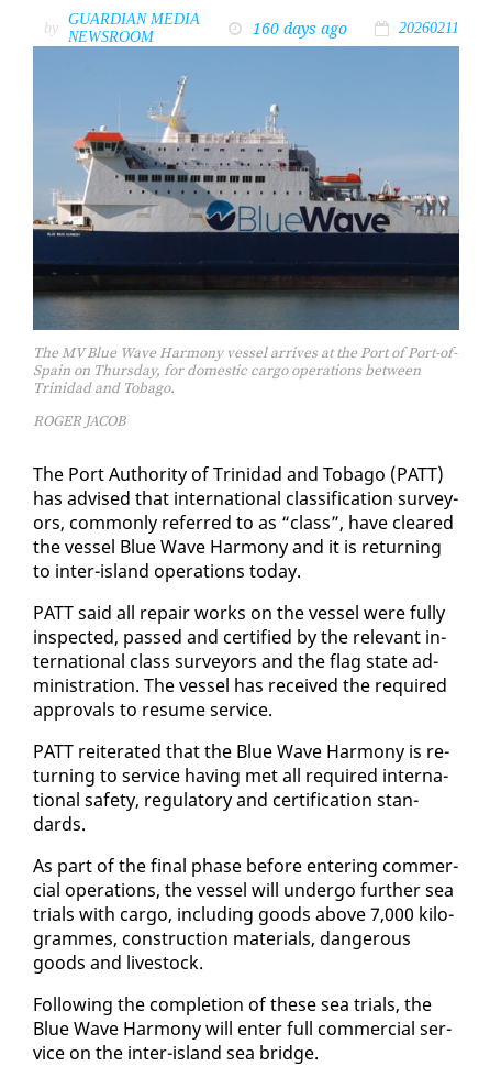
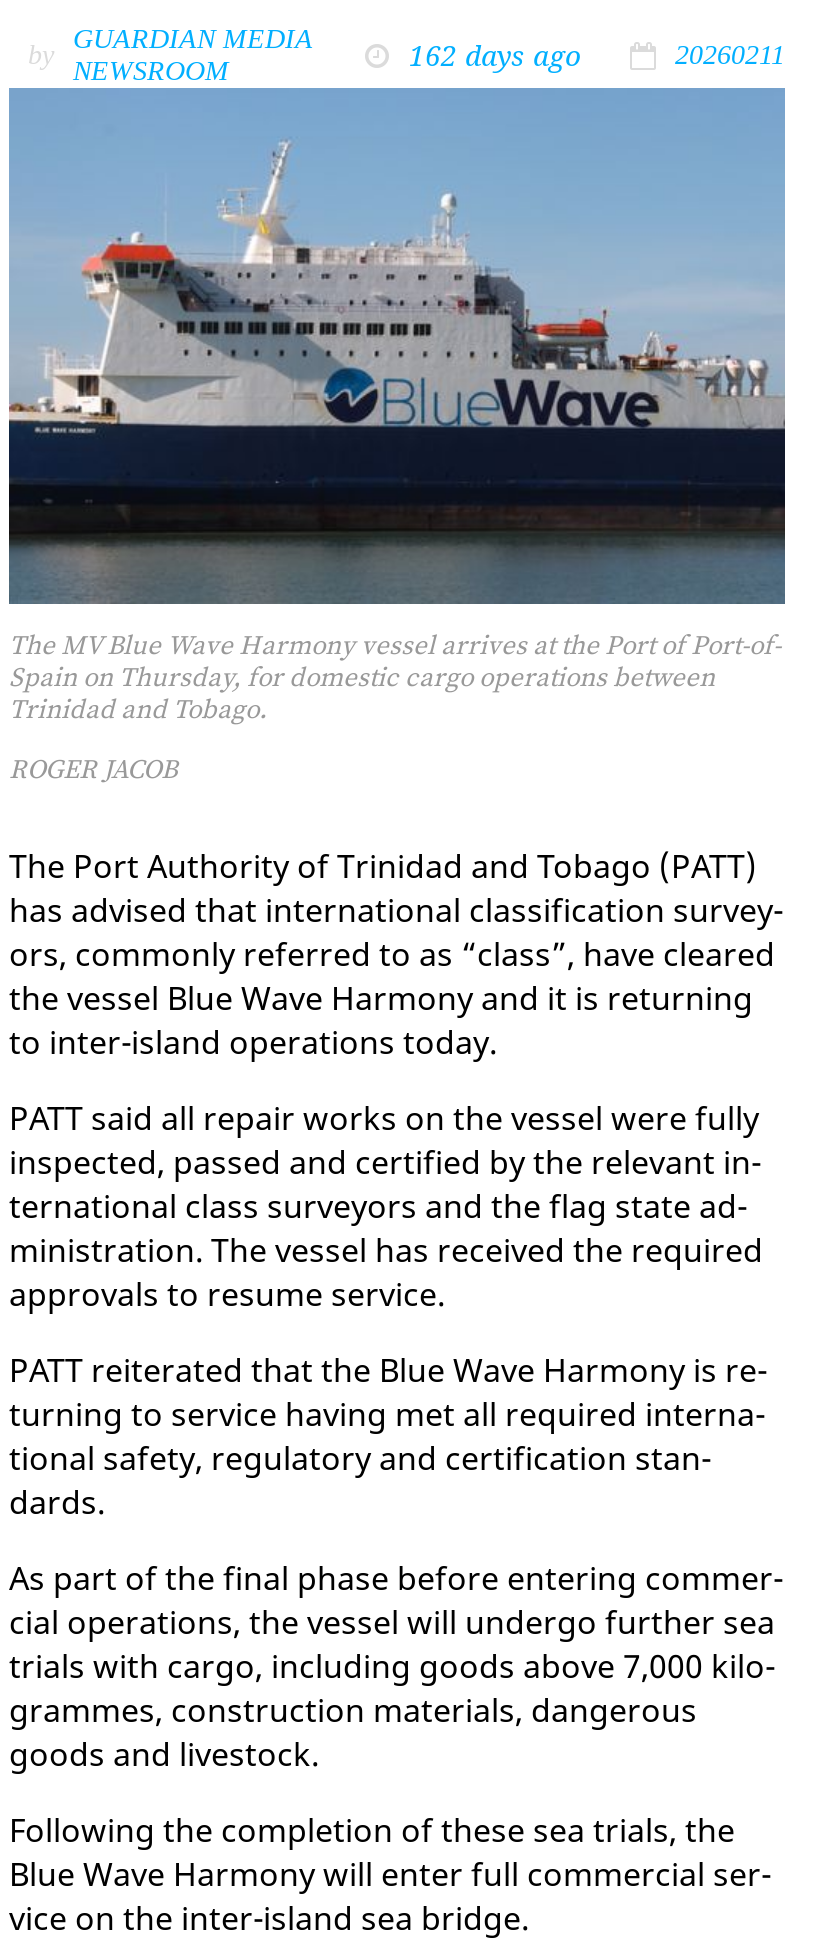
[253,17,347,38] 160 days ago -> [409,36,581,74] 162 days ago

